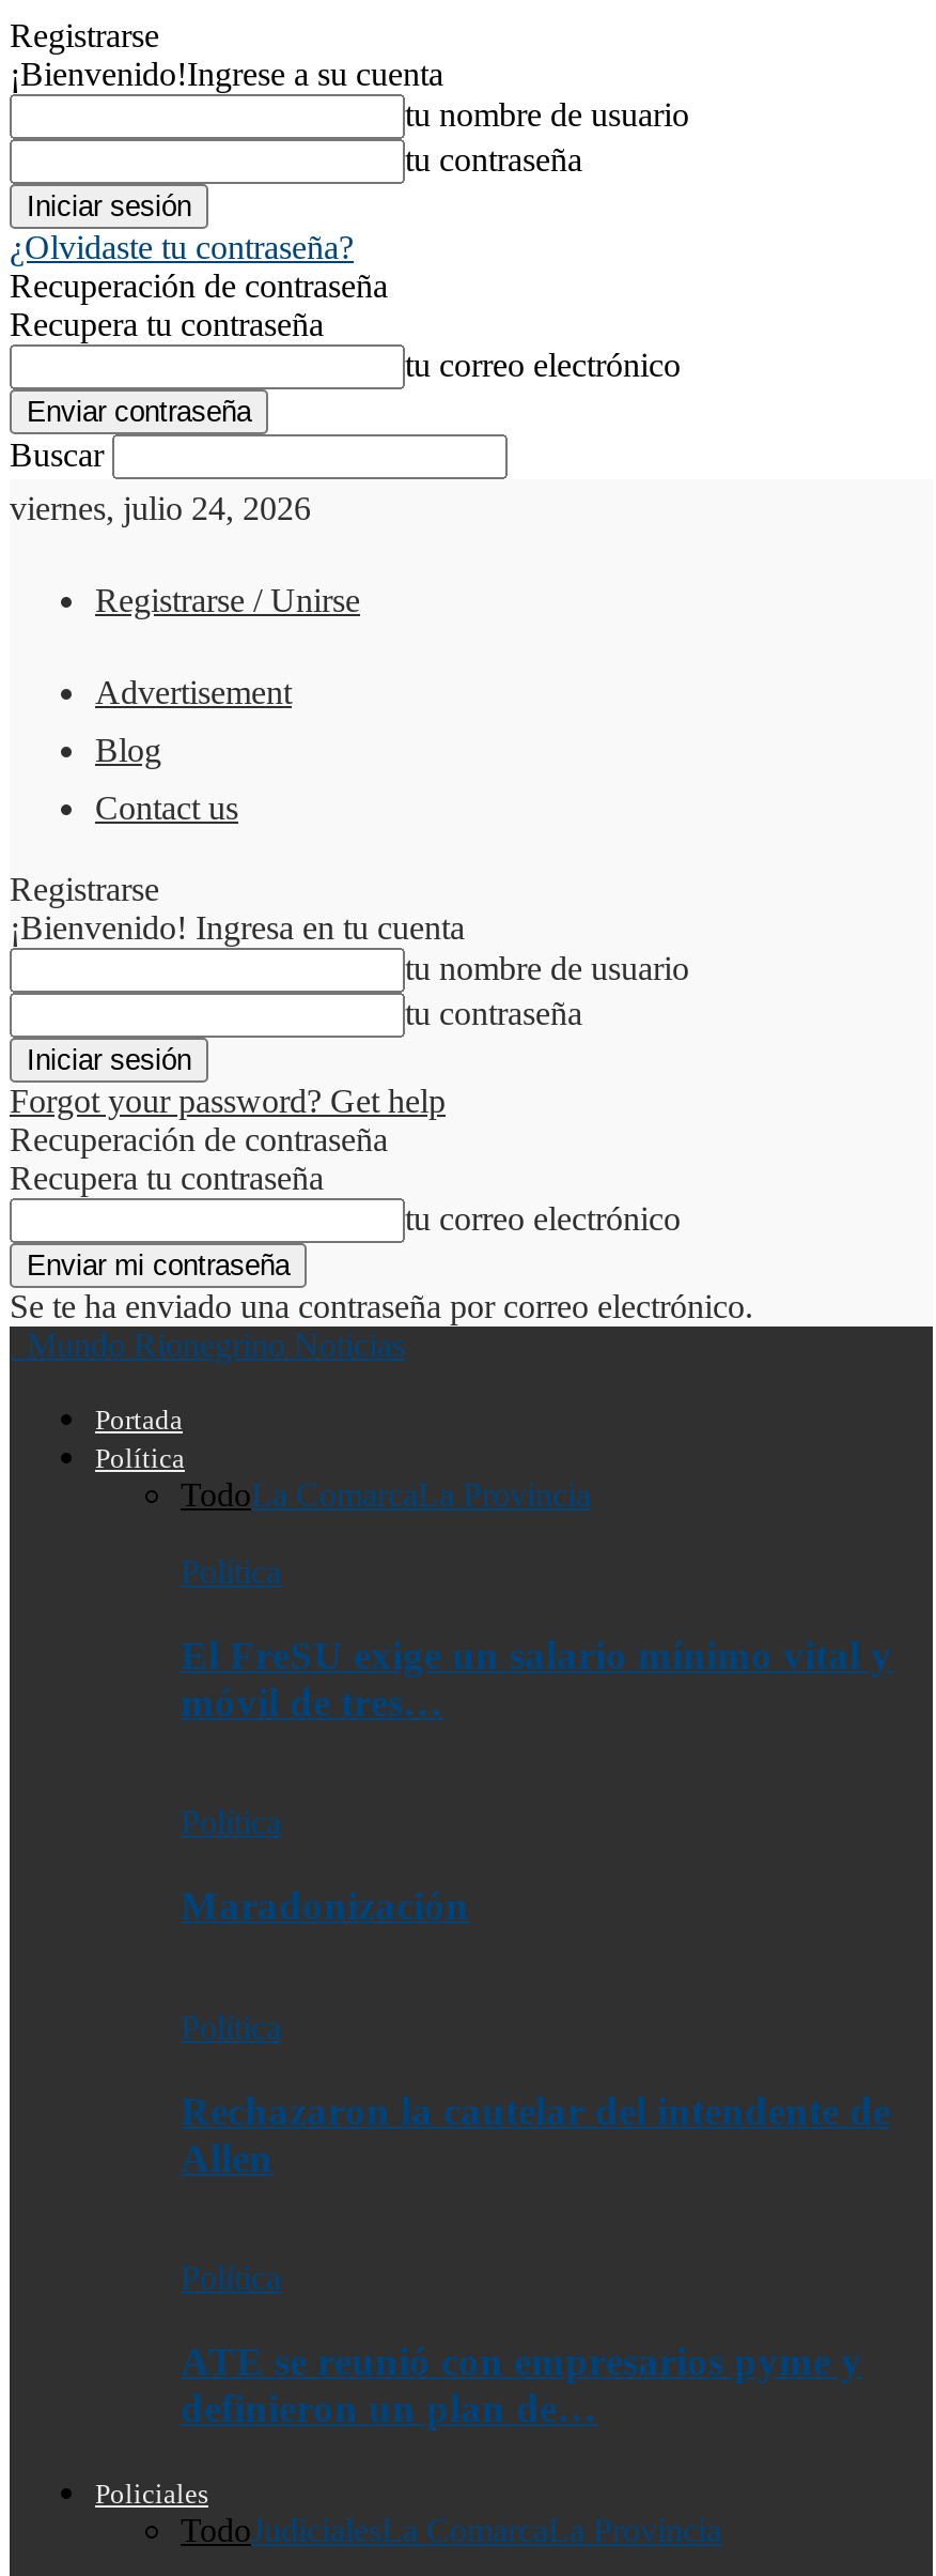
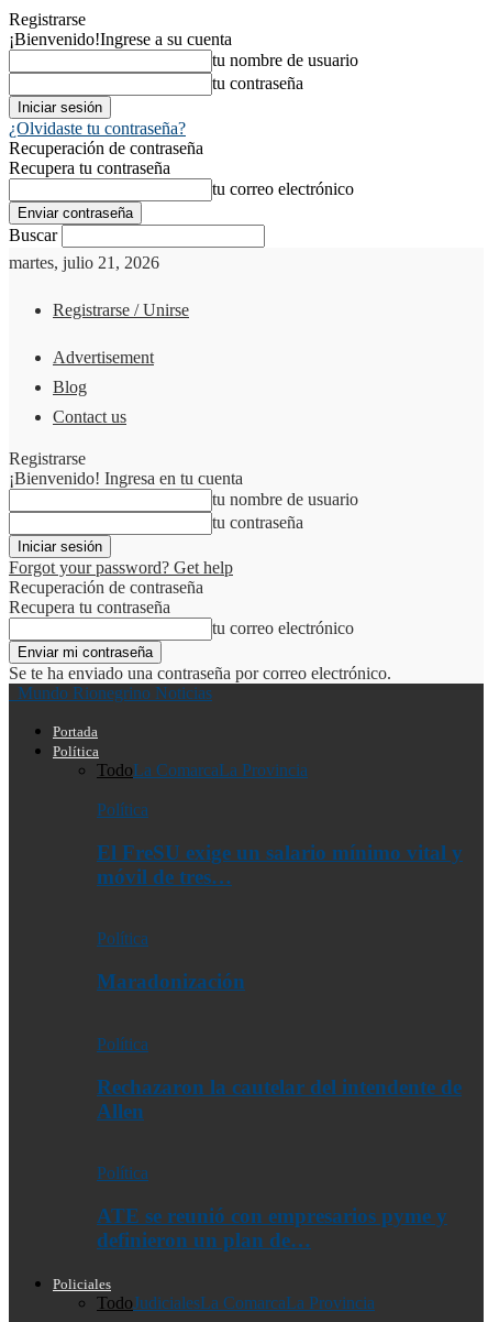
[10,490,311,526] viernes, julio 24, 2026 -> [9,253,159,272] martes, julio 21, 2026

